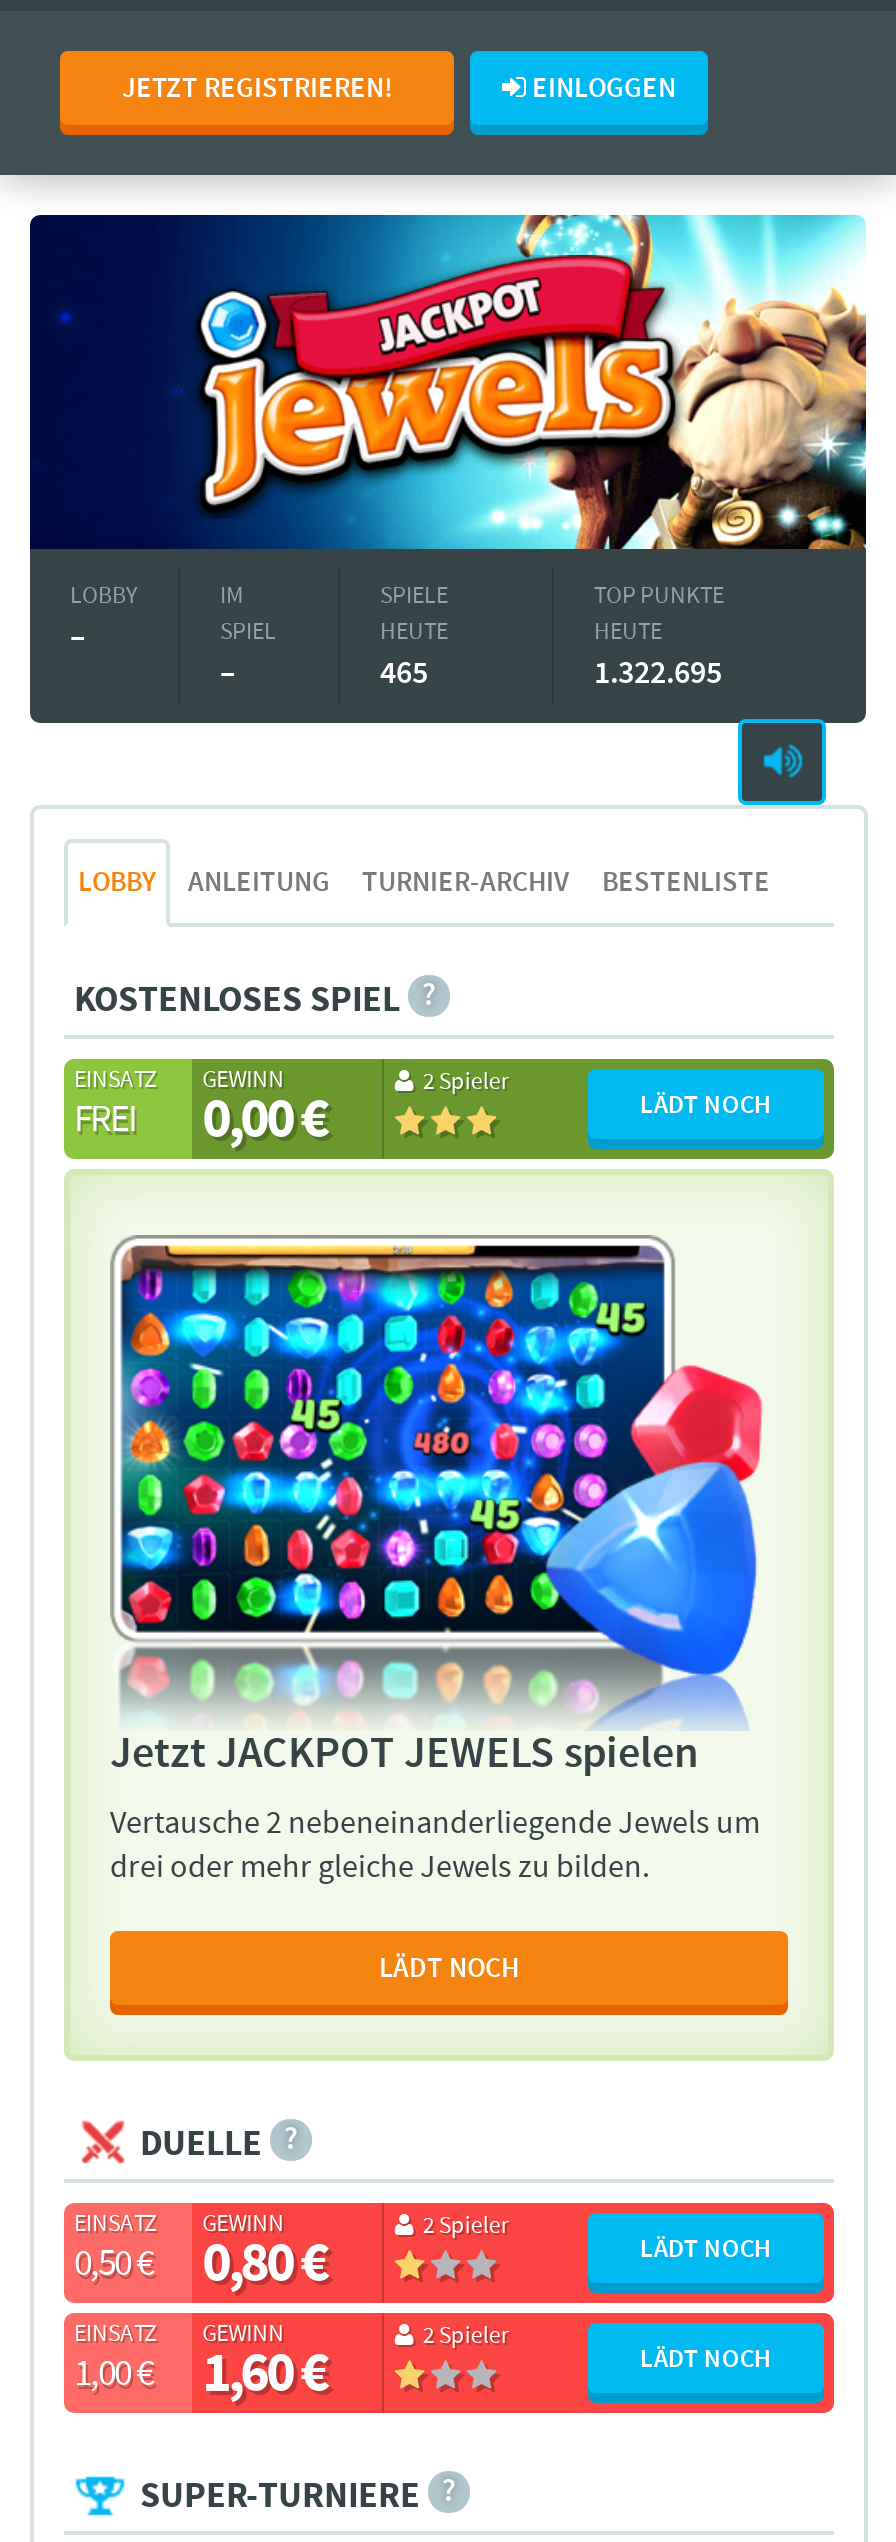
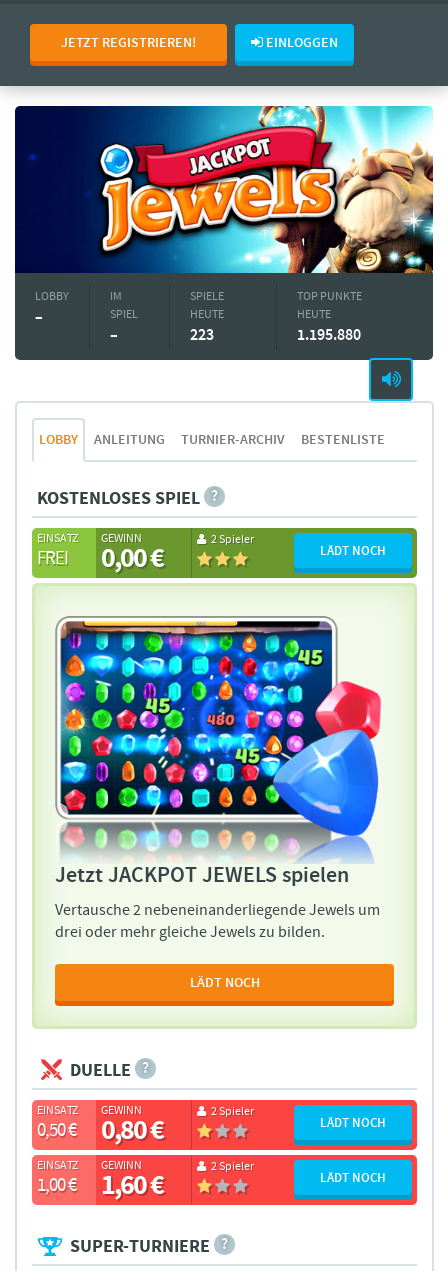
[380,652,428,694] 465 -> [190,325,214,346] 223
[594,652,722,694] 1.322.695 -> [297,325,361,346] 1.195.880

